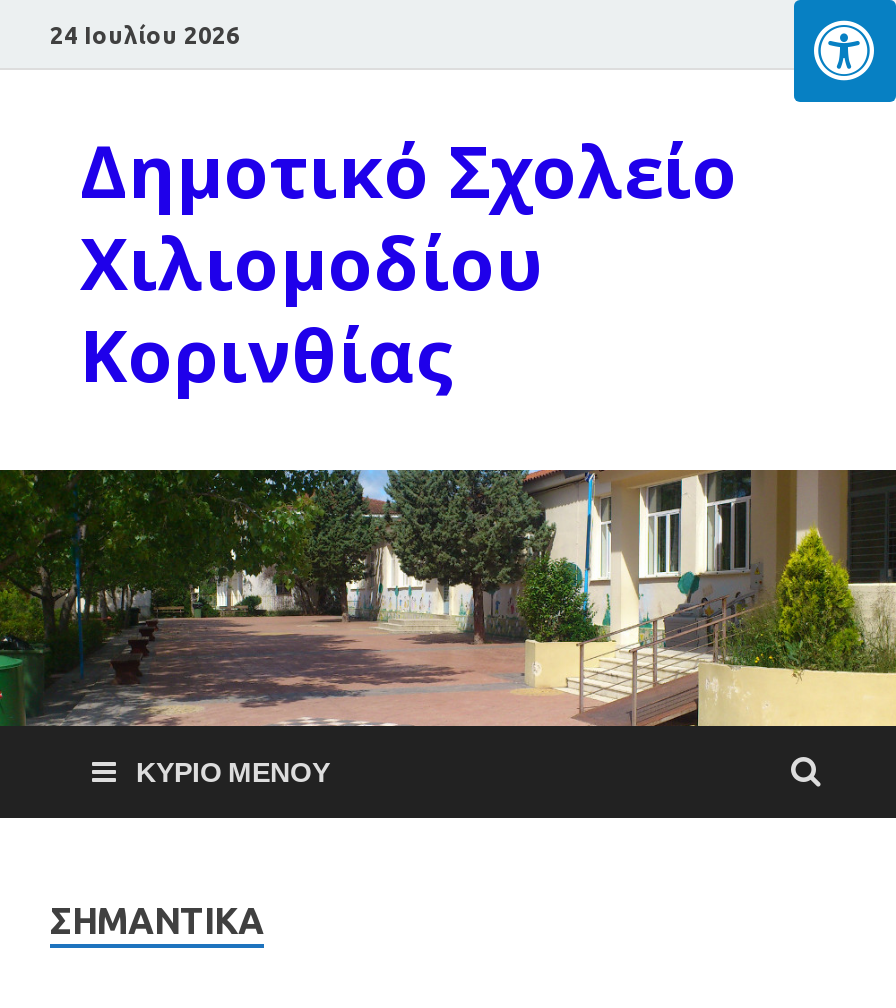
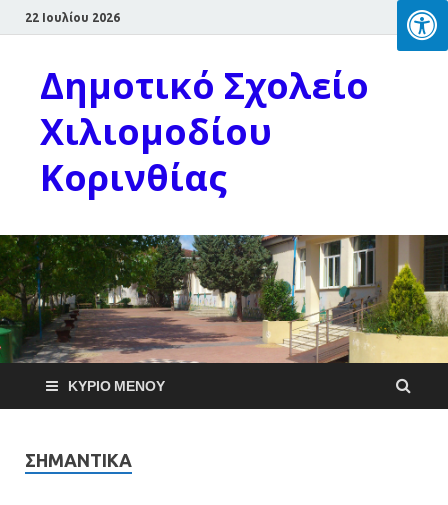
[50,21,240,47] 24 Ιουλίου 2026 -> [25,10,120,23] 22 Ιουλίου 2026

